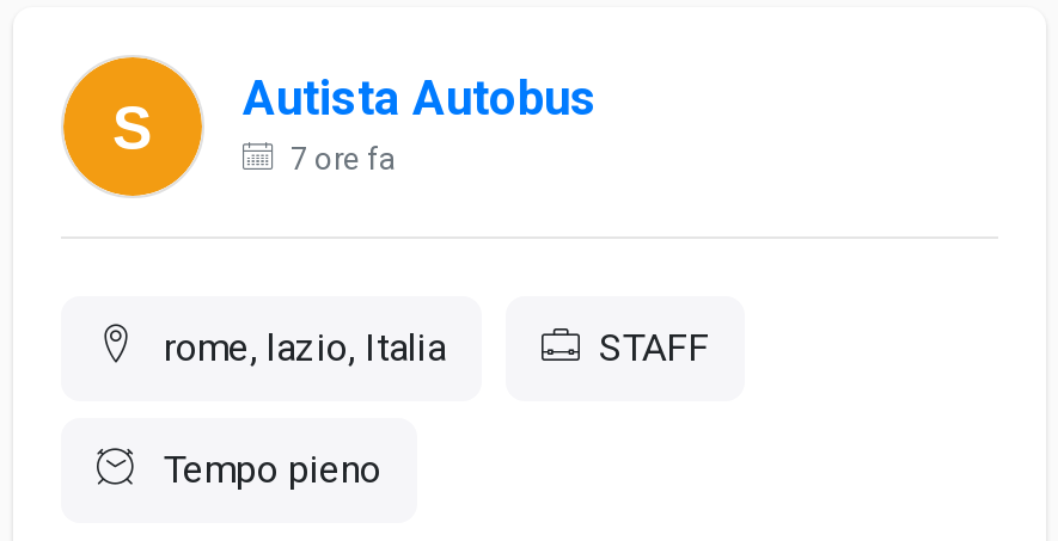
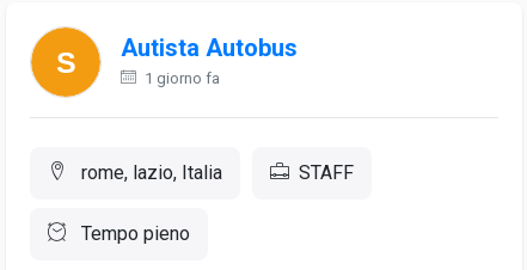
[283,141,396,177] 7 ore fa -> [141,69,220,87] 1 giorno fa

